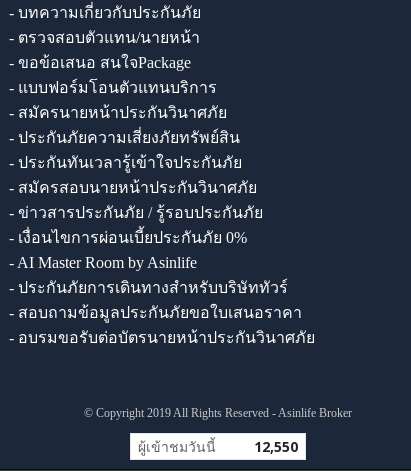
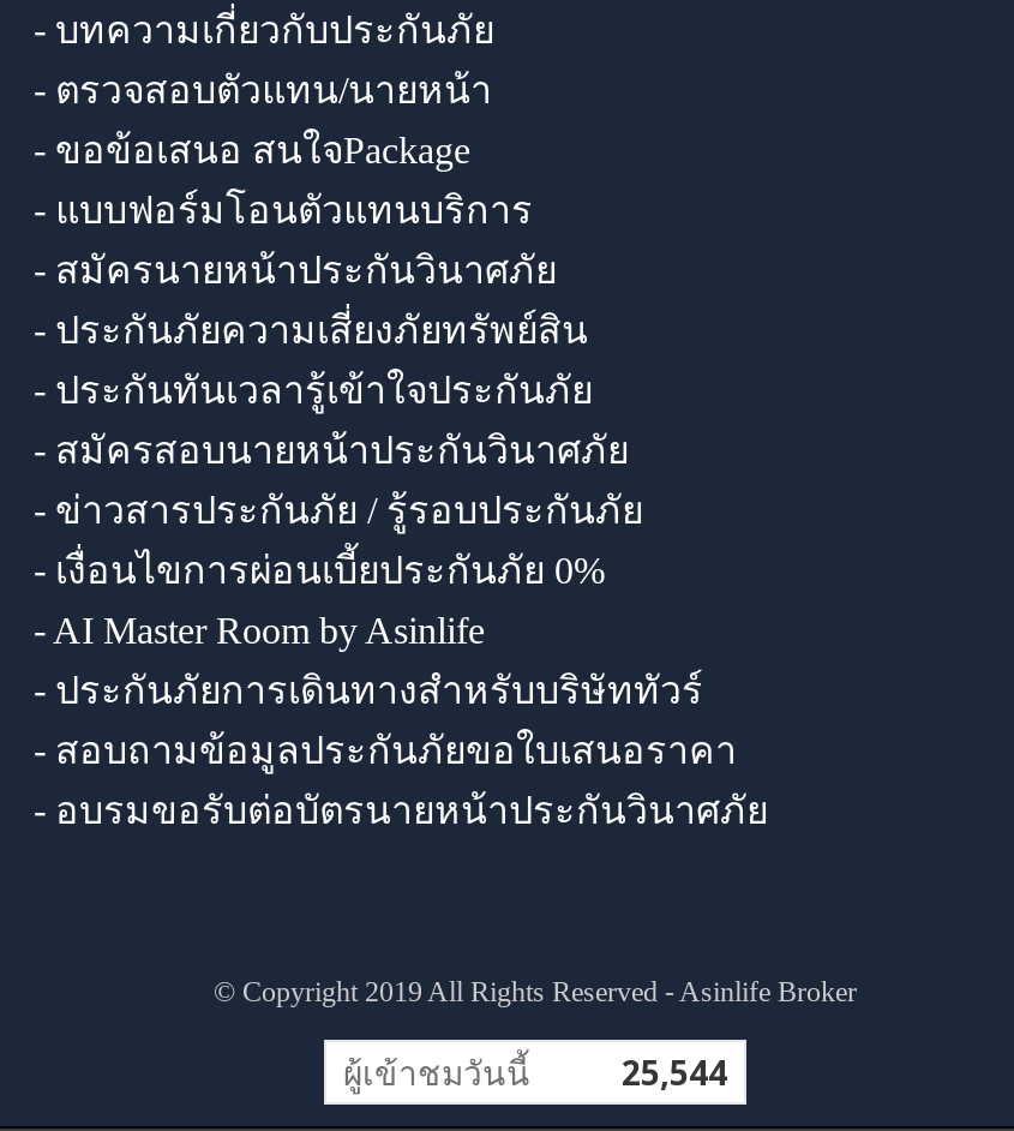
[138,437,298,456] ผู้เข้าชมวันนี้ 12,550 -> [343,1049,727,1095] ผู้เข้าชมวันนี้ 25,544

